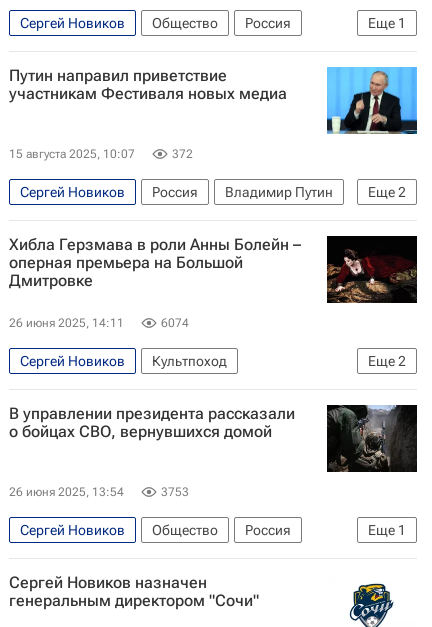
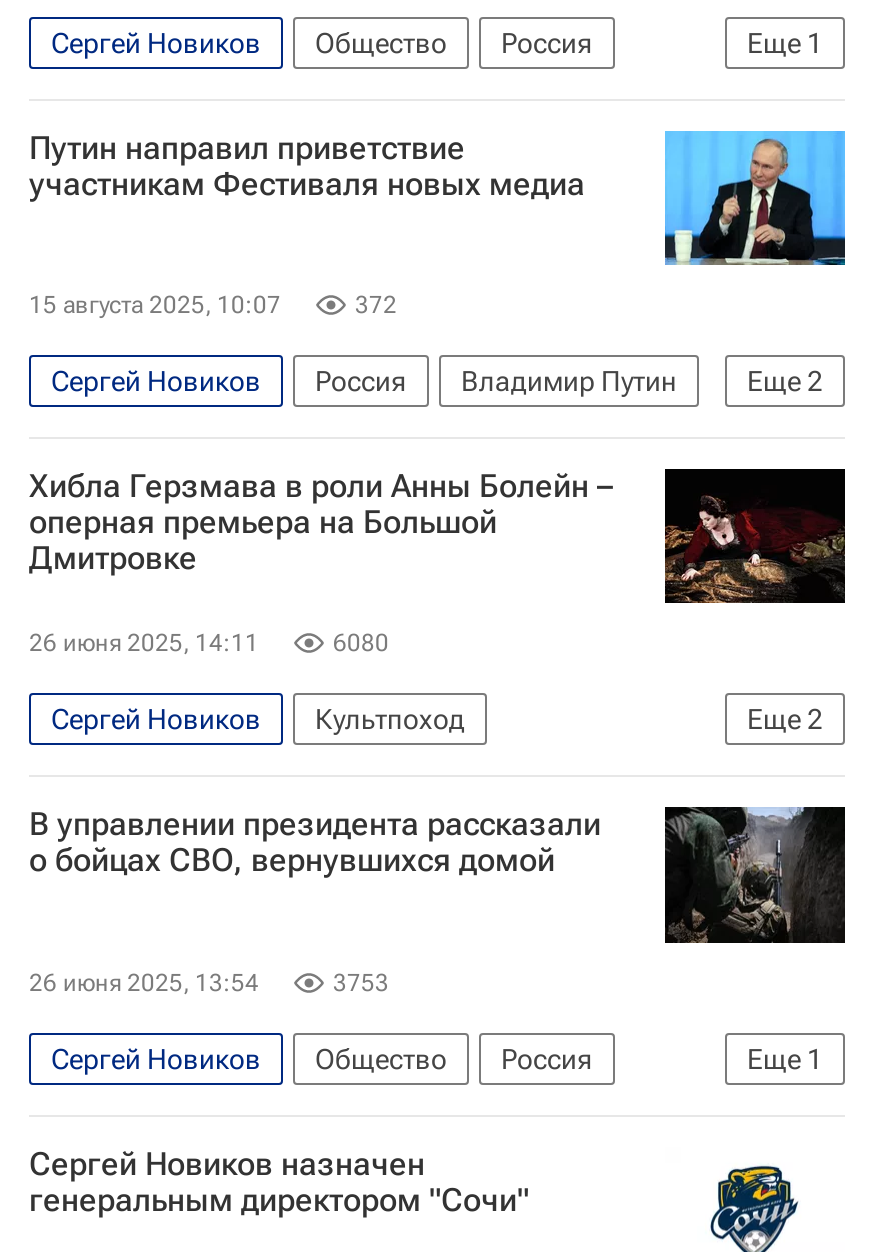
[161,316,189,330] 6074 -> [333,629,389,657] 6080

